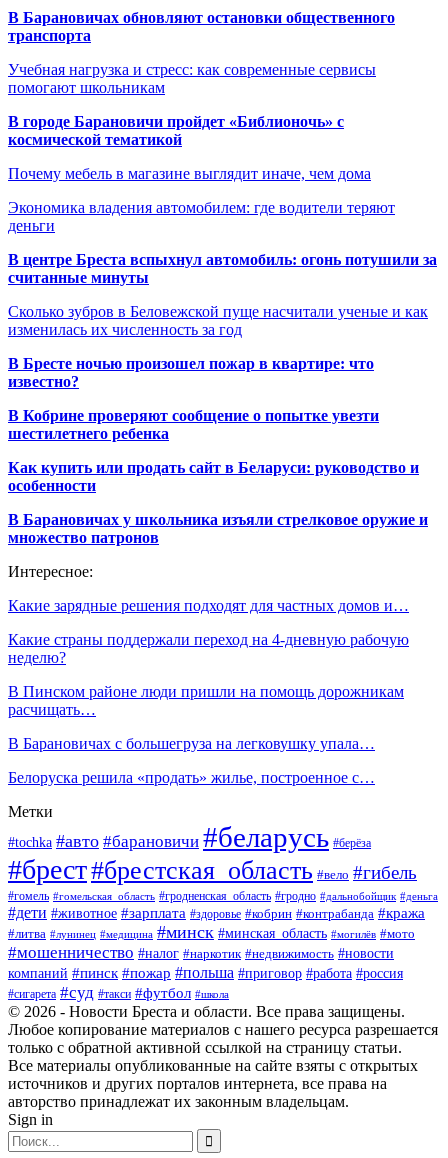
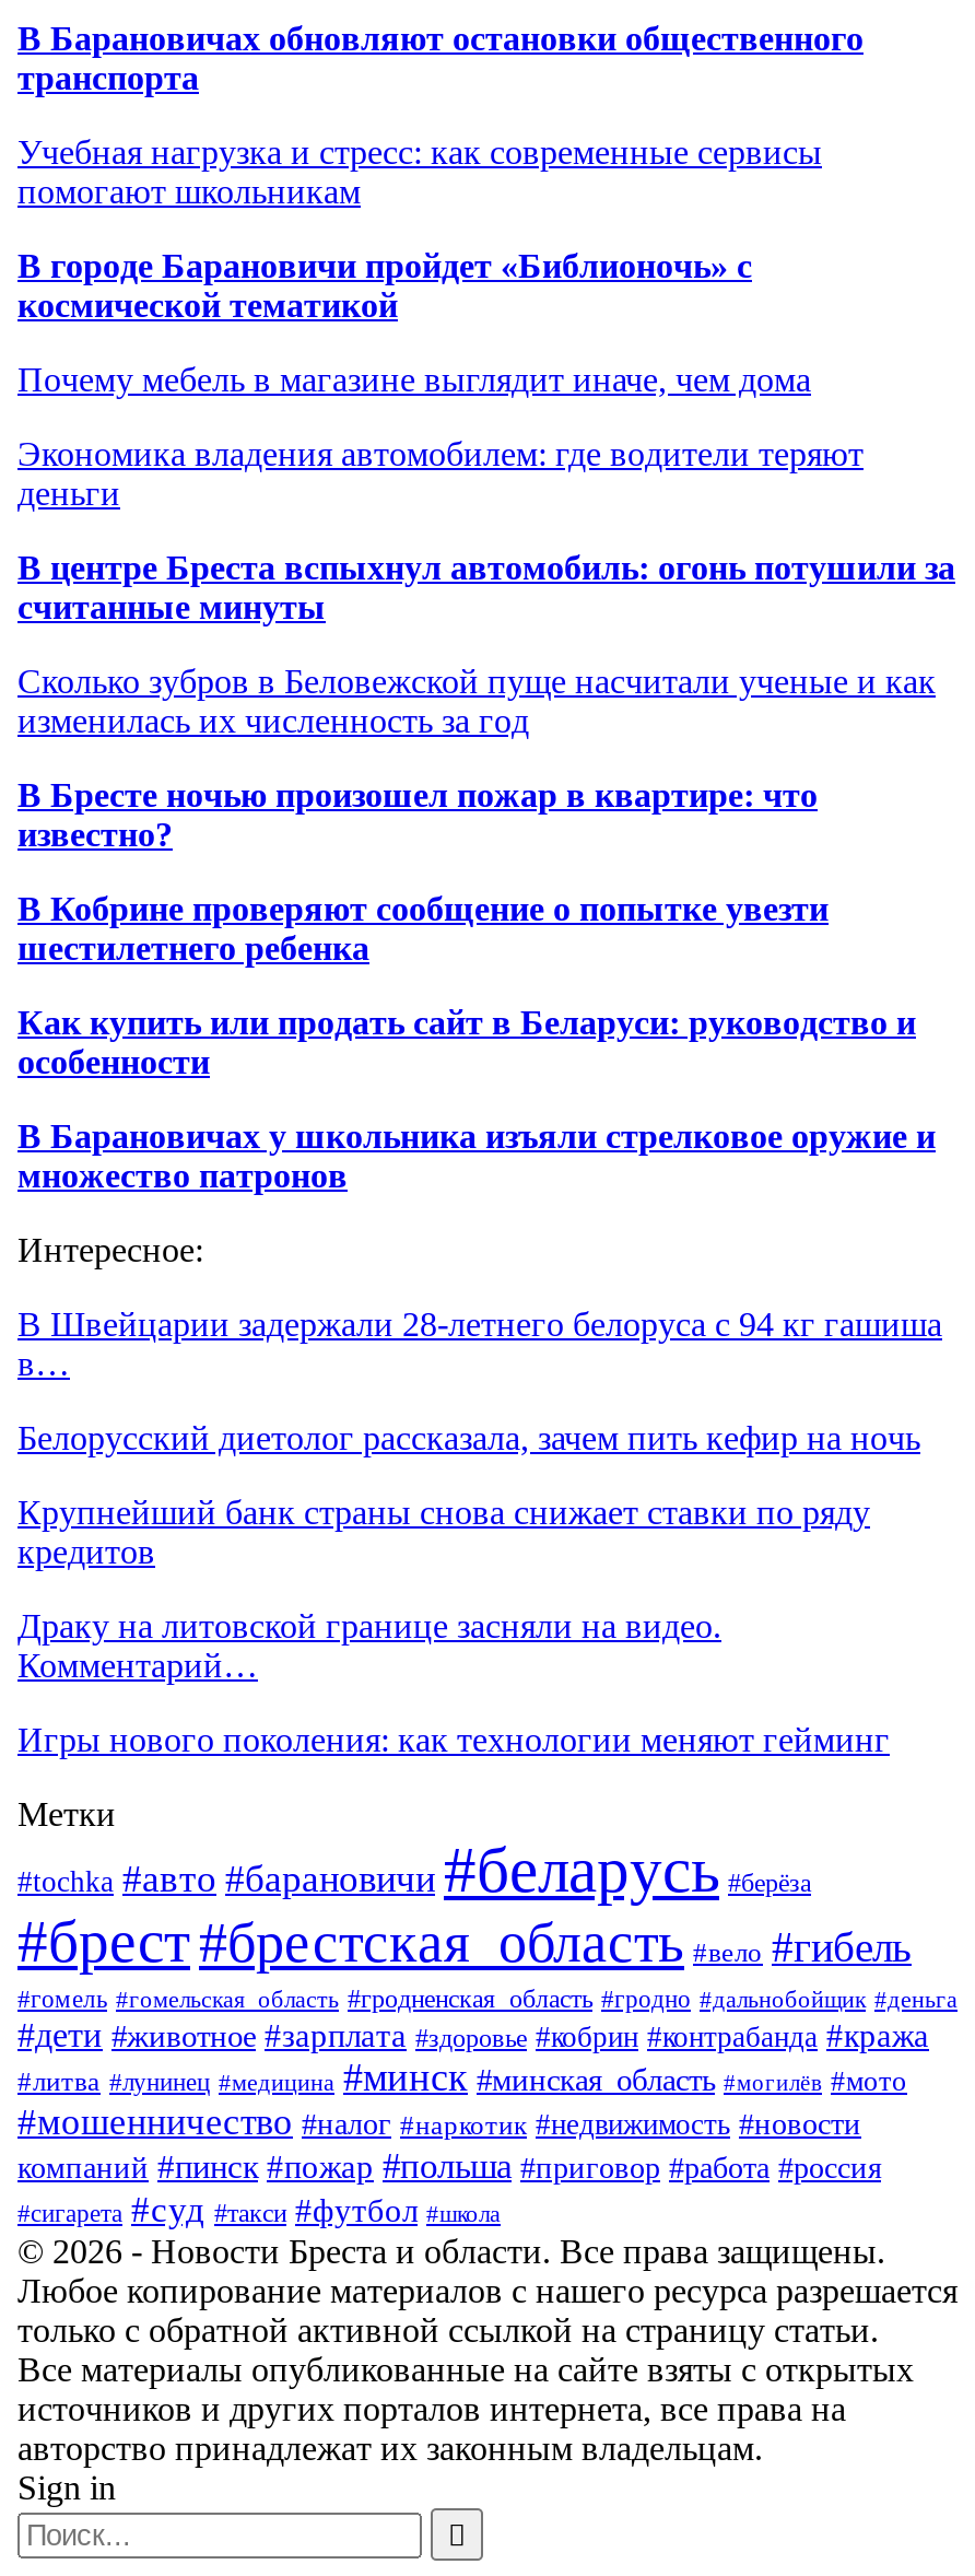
[8,597,409,614] Какие зарядные решения подходят для частных домов и… -> [17,1305,942,1382] В Швейцарии задержали 28-летнего белоруса с 94 кг гашиша | в…
[8,631,409,666] Какие страны поддержали переход на 4-дневную рабочую | неделю? -> [17,1419,920,1456] Белорусский диетолог рассказала, зачем пить кефир на ночь
[8,683,404,718] В Пинском районе люди пришли на помощь дорожникам | расчищать… -> [17,1493,870,1570] Крупнейший банк страны снова снижает ставки по ряду | кредитов
[8,735,375,752] В Барановичах с большегруза на легковушку упала… -> [17,1607,721,1683] Драку на литовской границе засняли на видео. | Комментарий…
[8,769,375,786] Белоруска решила «продать» жилье, построенное с… -> [17,1721,890,1758] Игры нового поколения: как технологии меняют гейминг

